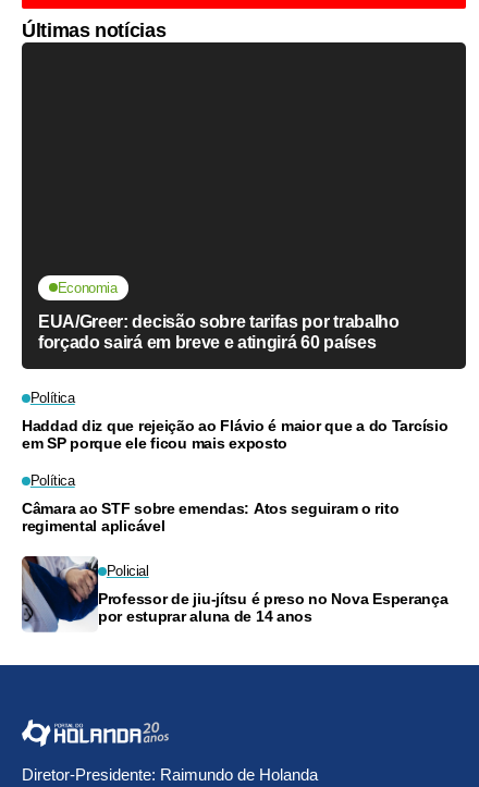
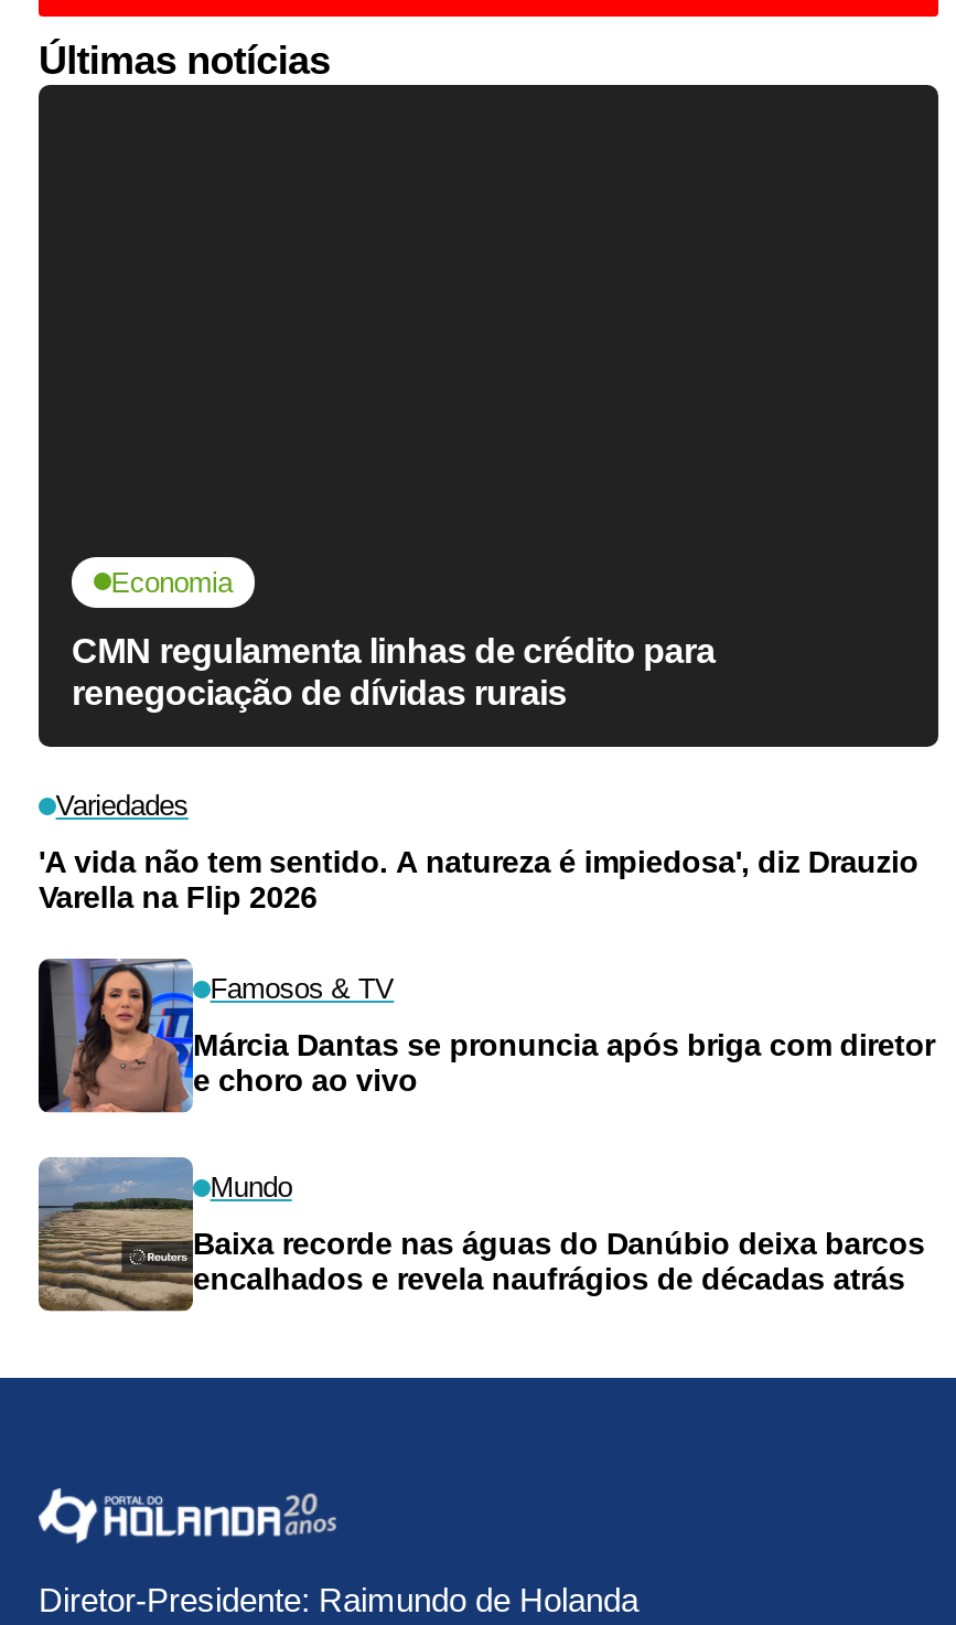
[38,312,399,351] EUA/Greer: decisão sobre tarifas por trabalho | forçado sairá em breve e atingirá 60 países -> [72,631,715,711] CMN regulamenta linhas de crédito para | renegociação de dívidas rurais
[30,389,75,406] Política -> [56,788,188,821] Variedades
[22,417,448,451] Haddad diz que rejeição ao Flávio é maior que a do Tarcísio | em SP porque ele ficou mais exposto -> [39,843,918,914] 'A vida não tem sentido. A natureza é impiedosa', diz Drauzio | Varella na Flip 2026
[30,472,75,488] Política -> [210,971,394,1004] Famosos & TV
[22,499,399,534] Câmara ao STF sobre emendas: Atos seguiram o rito | regimental aplicável -> [193,1026,935,1097] Márcia Dantas se pronuncia após briga com diretor | e choro ao vivo
[22,555,448,632] [image] | Professor de jiu-jítsu é preso no Nova Esperança | por estuprar aluna de 14 anos -> [36,1157,925,1314] [image] | Baixa recorde nas águas do Danúbio deixa barcos | encalhados e revela naufrágios de décadas atrás
[106,562,149,579] Policial -> [210,1170,292,1203] Mundo

